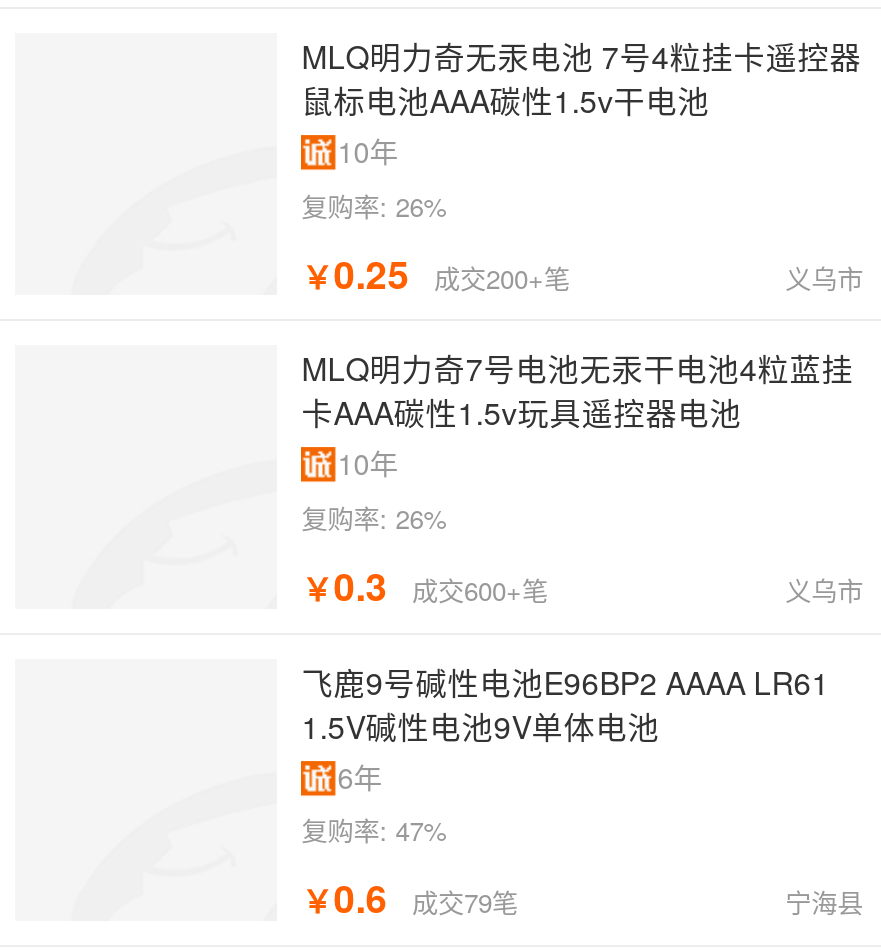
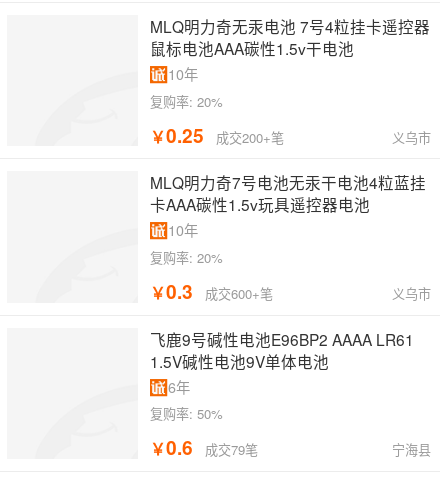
[302,186,448,224] 复购率: 26% -> [150,91,223,110] 复购率: 20%
[302,499,448,537] 复购率: 26% -> [150,248,223,267] 复购率: 20%
[302,811,448,849] 复购率: 47% -> [150,404,223,423] 复购率: 50%

